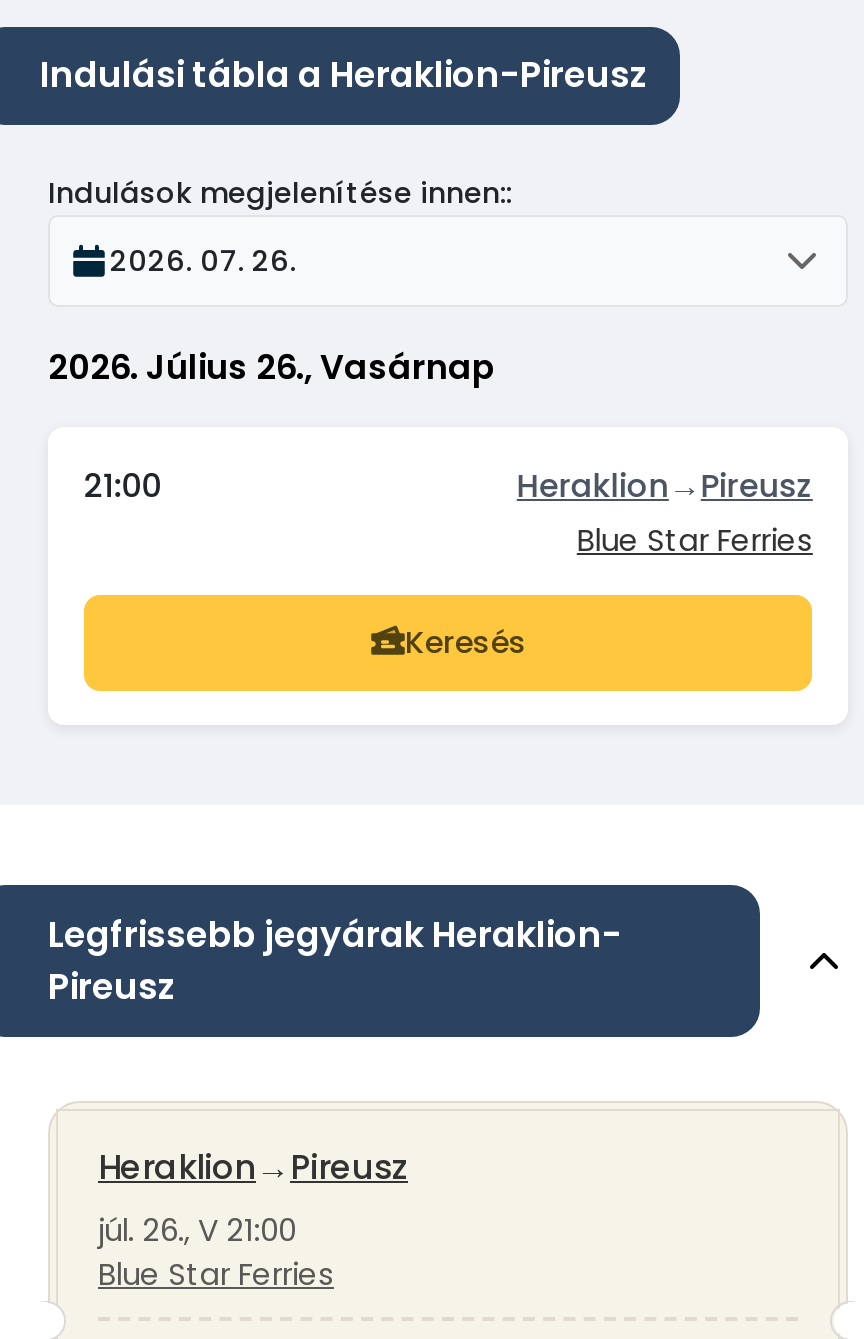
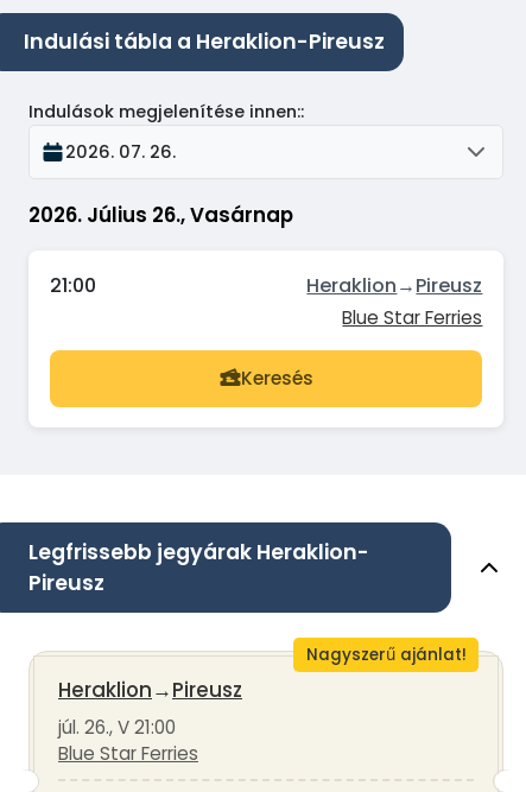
none -> [306,643,466,666] Nagyszerű ajánlat!

